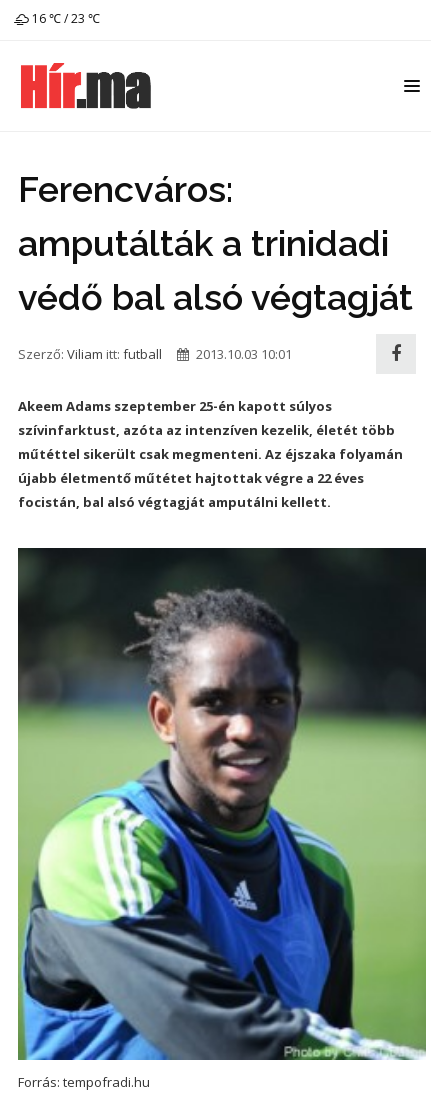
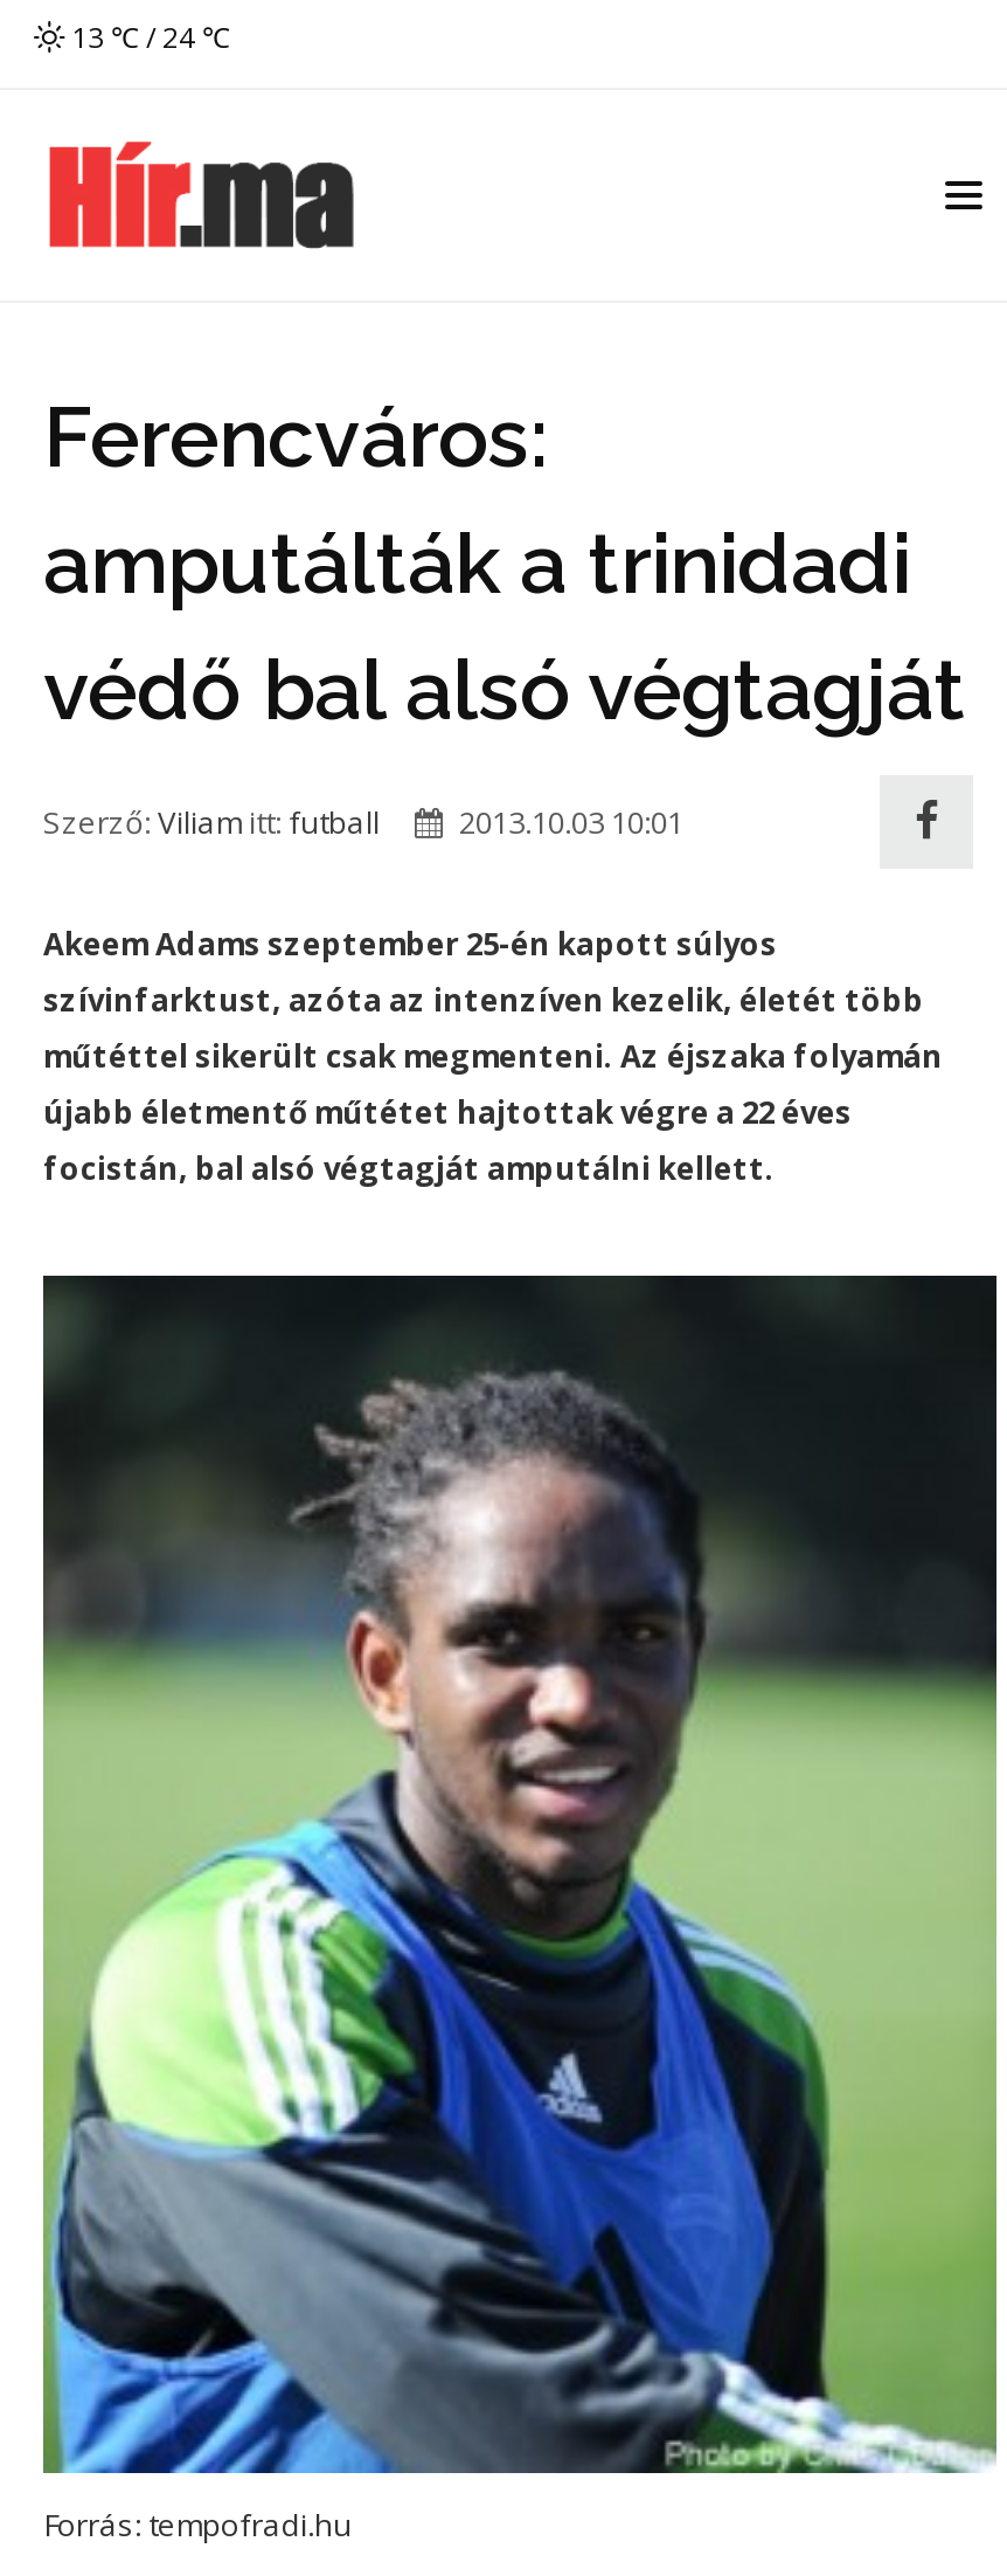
[29,10,100,27] 16 ℃ / 23 ℃ -> [64,18,230,57] 13 ℃ / 24 ℃

